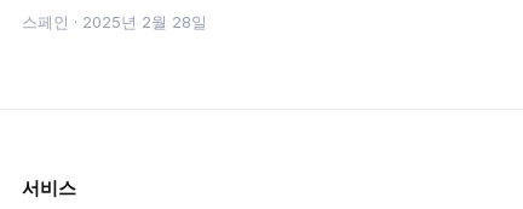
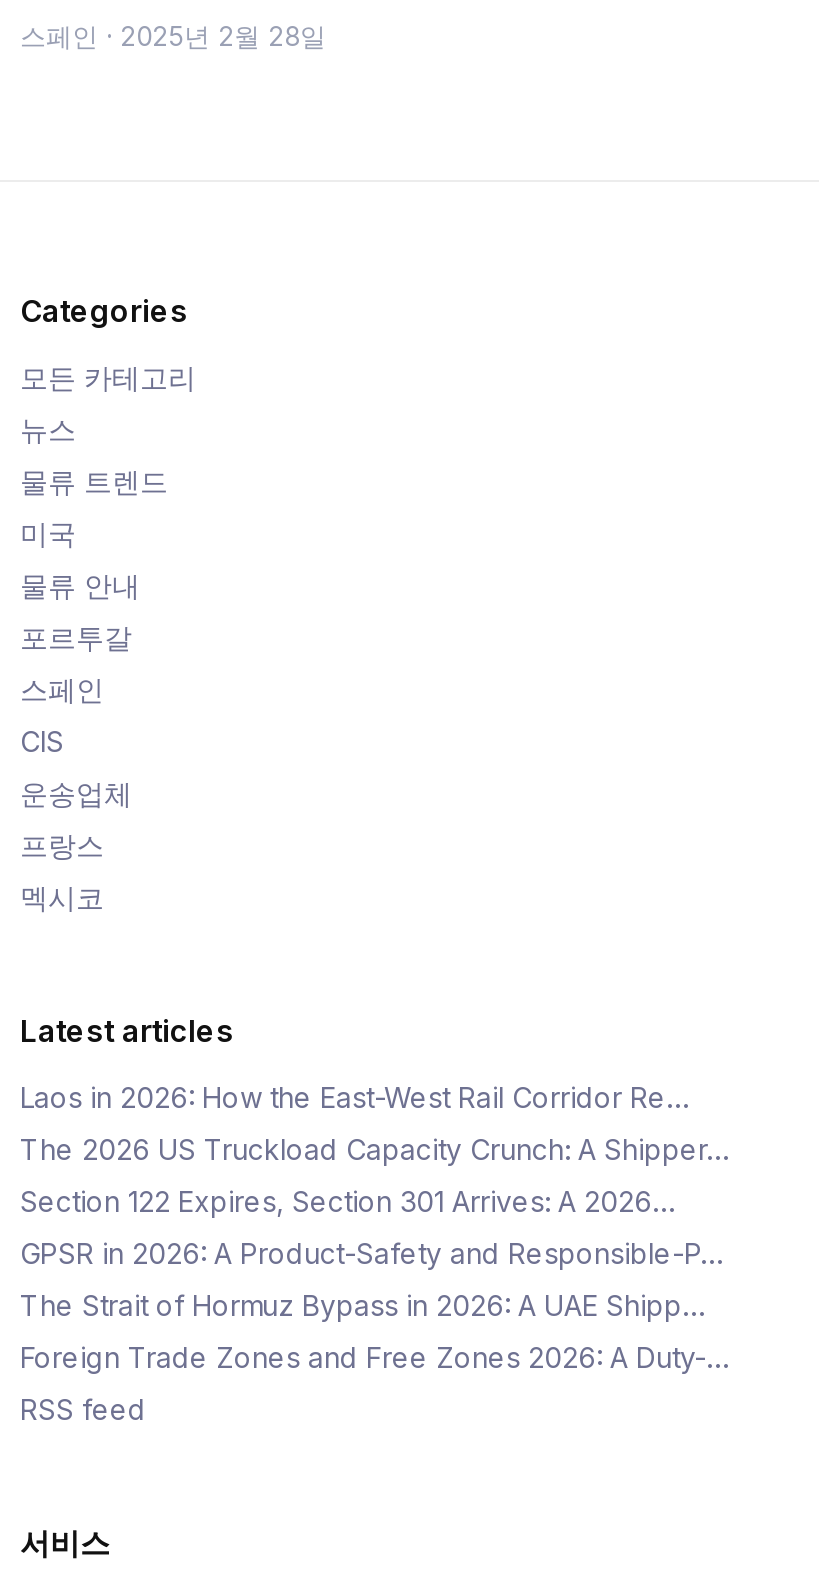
none -> [20,292,196,914] Categories | 모든 카테고리 | 뉴스 | 물류 트렌드 | 미국 | 물류 안내 | 포르투갈 | 스페인 | CIS | 운송업체 | 프랑스 | 멕시코
none -> [20,1012,728,1426] Latest articles | Laos in 2026: How the East-West Rail Corridor Re… | The 2026 US Truckload Capacity Crunch: A Shipper… | Section 122 Expires, Section 301 Arrives: A 2026… | GPSR in 2026: A Product-Safety and Responsible-P… | The Strait of Hormuz Bypass in 2026: A UAE Shipp… | Foreign Trade Zones and Free Zones 2026: A Duty-… | RSS feed

